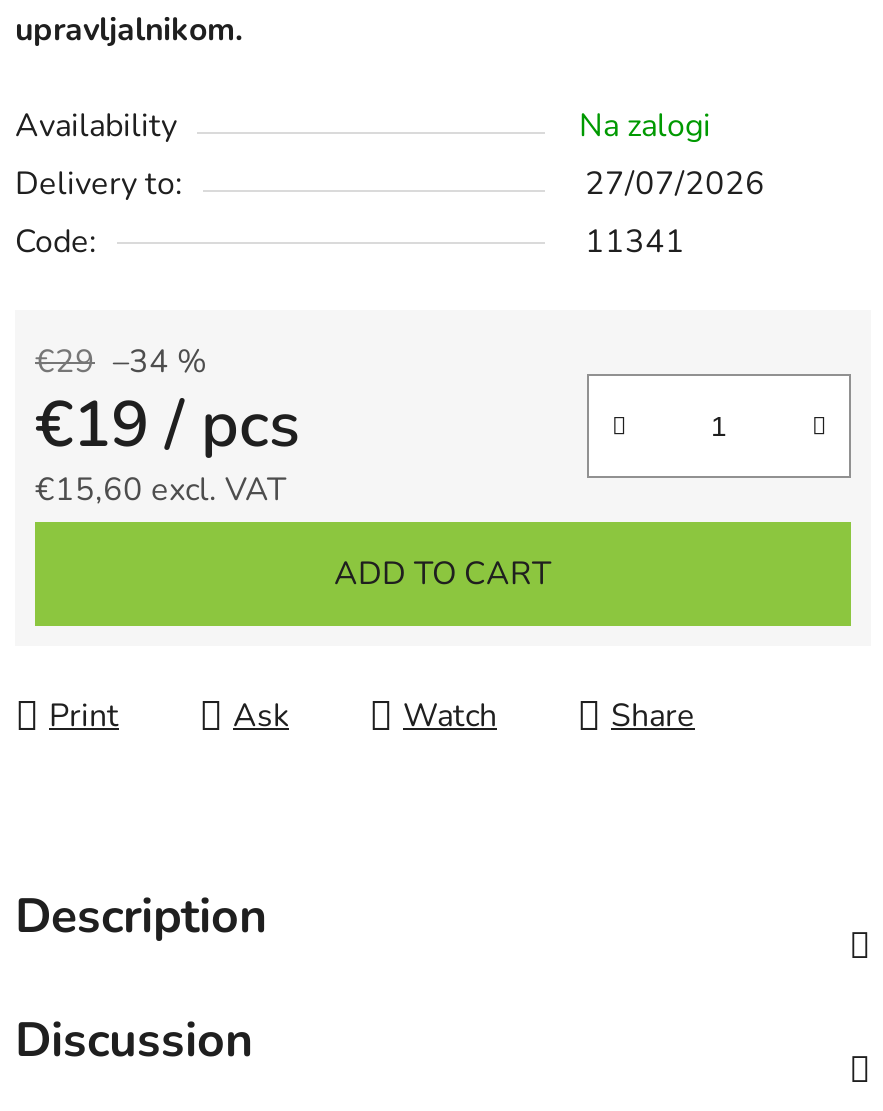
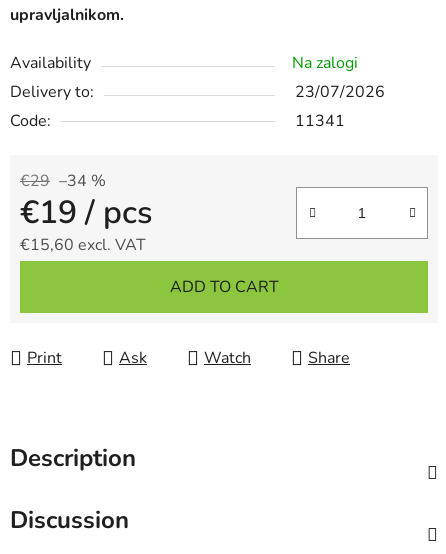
[585,162,765,206] 27/07/2026 -> [295,81,385,103] 23/07/2026

